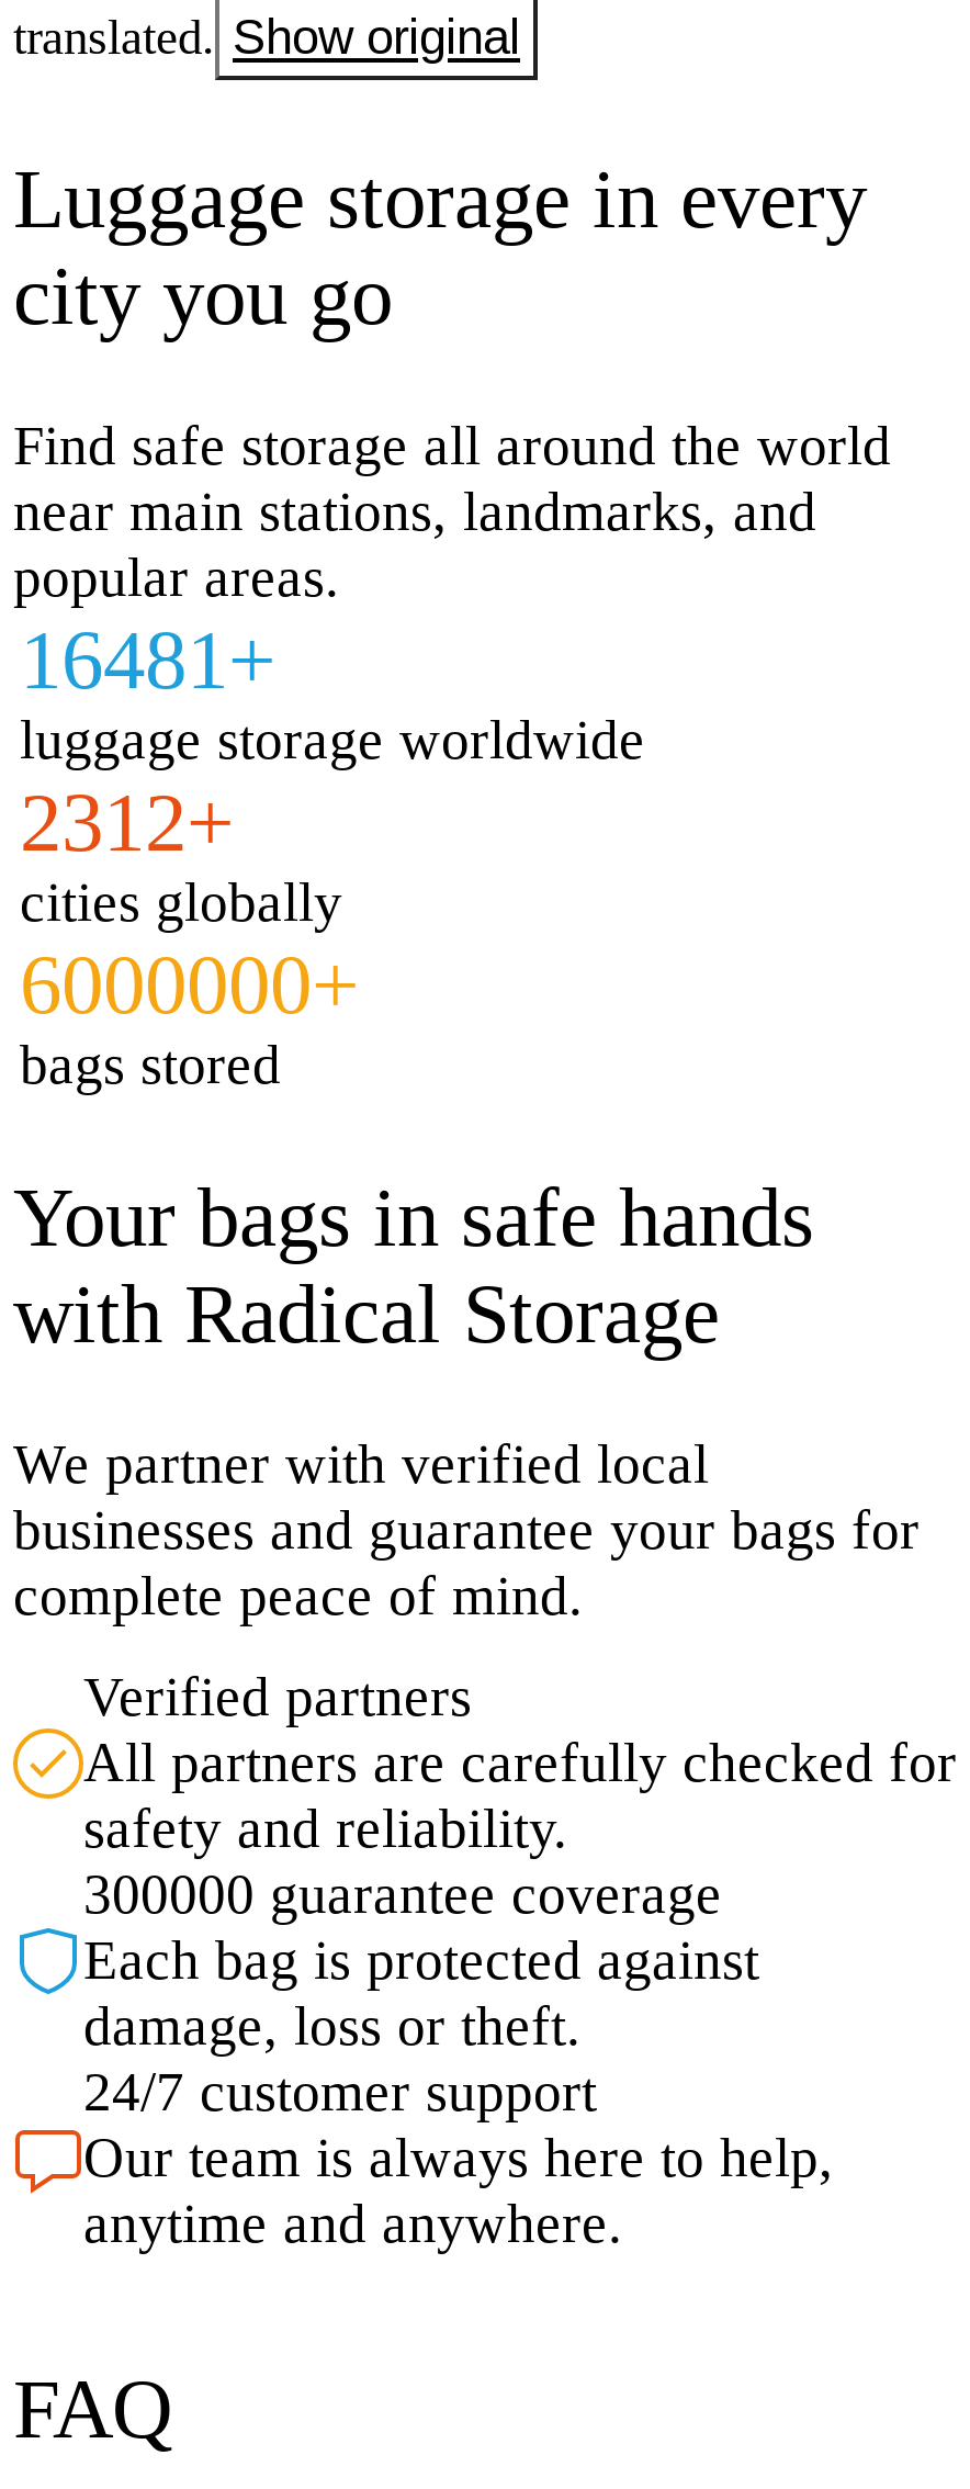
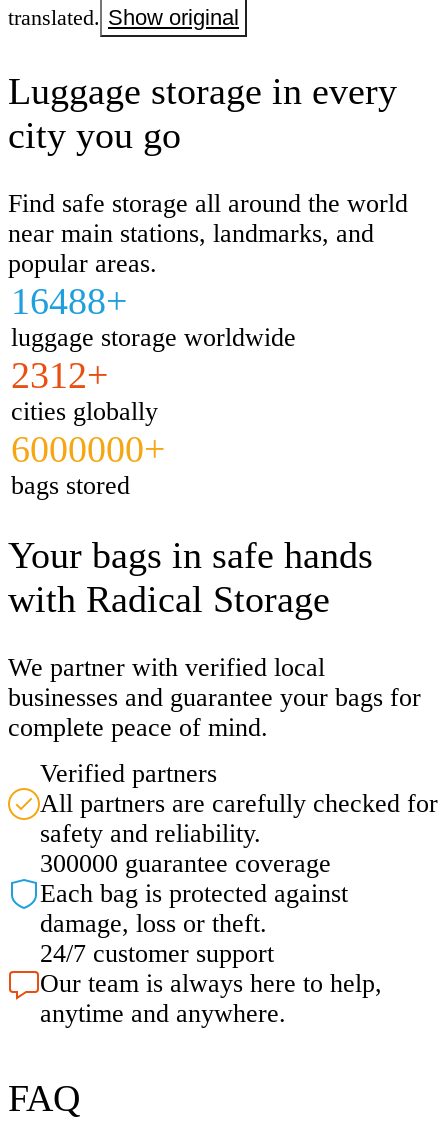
[20,613,274,705] 16481+ -> [11,280,127,322] 16488+

